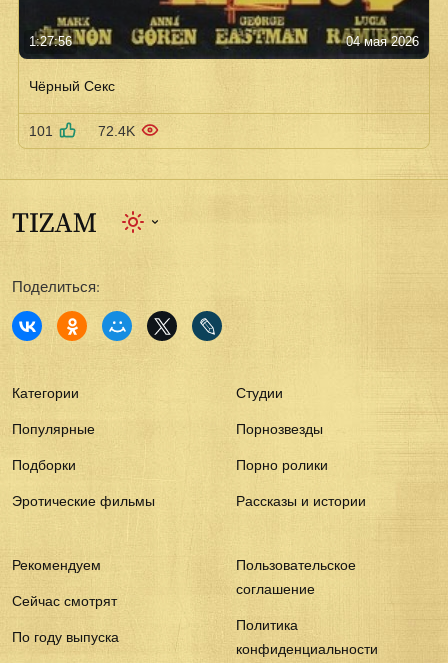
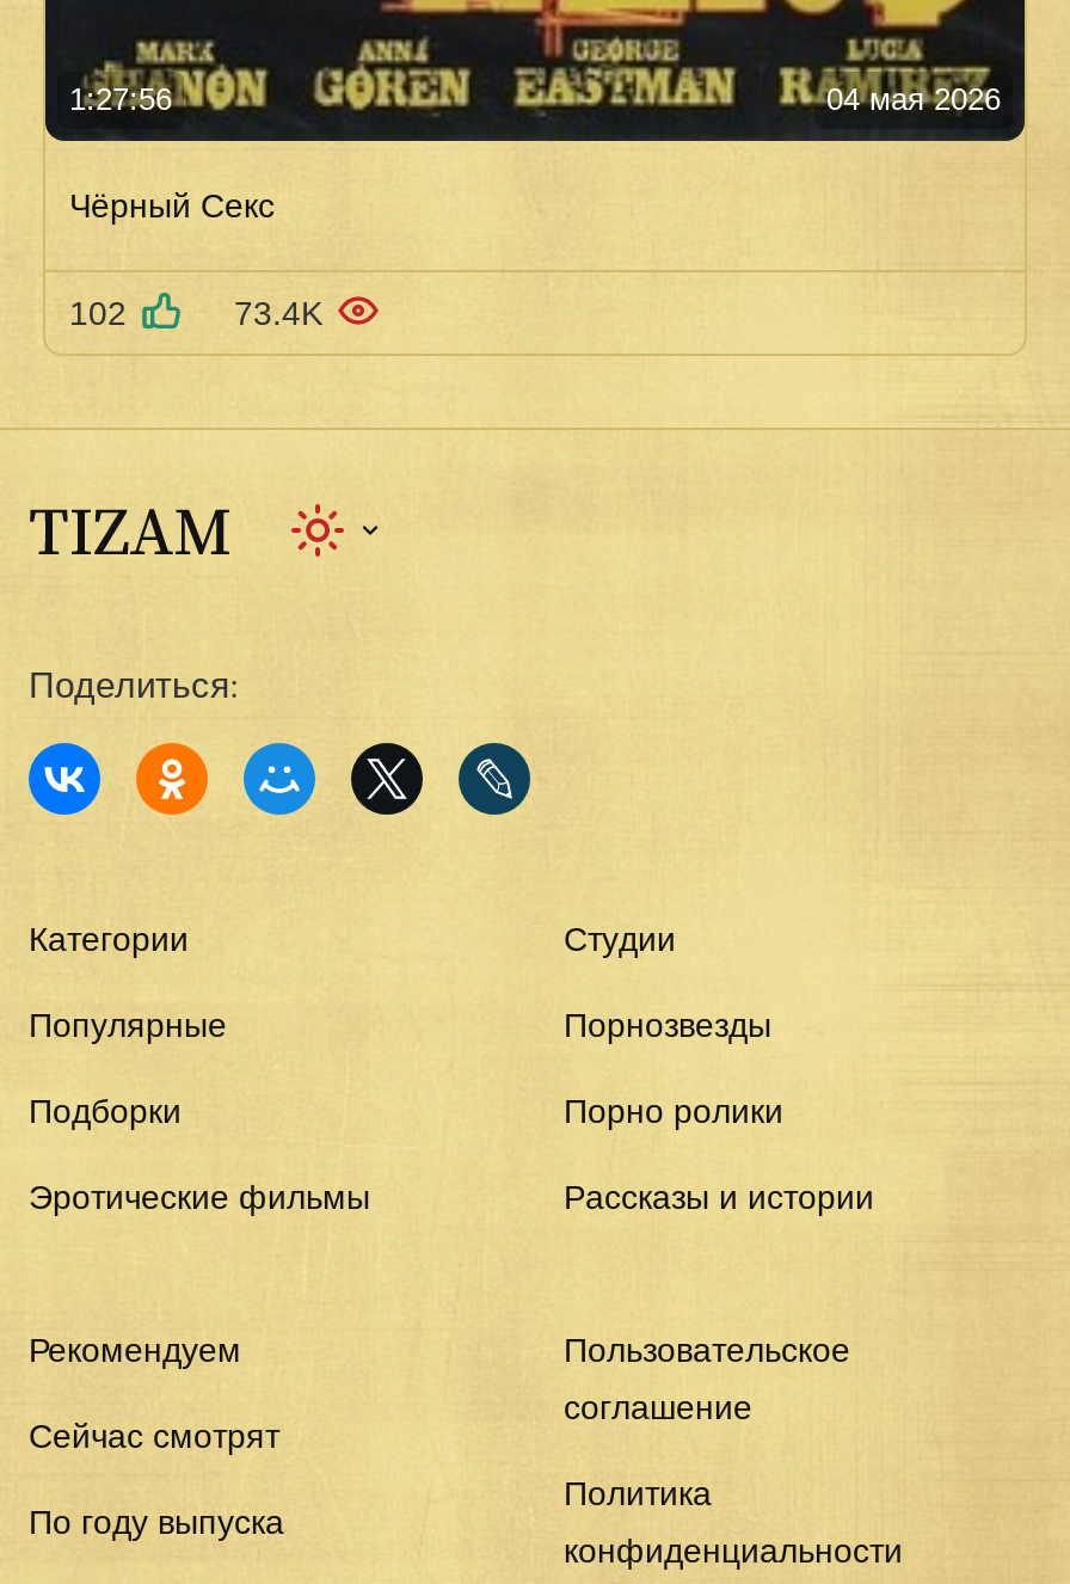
[29,123,135,139] 101 | 72.4K -> [69,294,322,332] 102 | 73.4K

